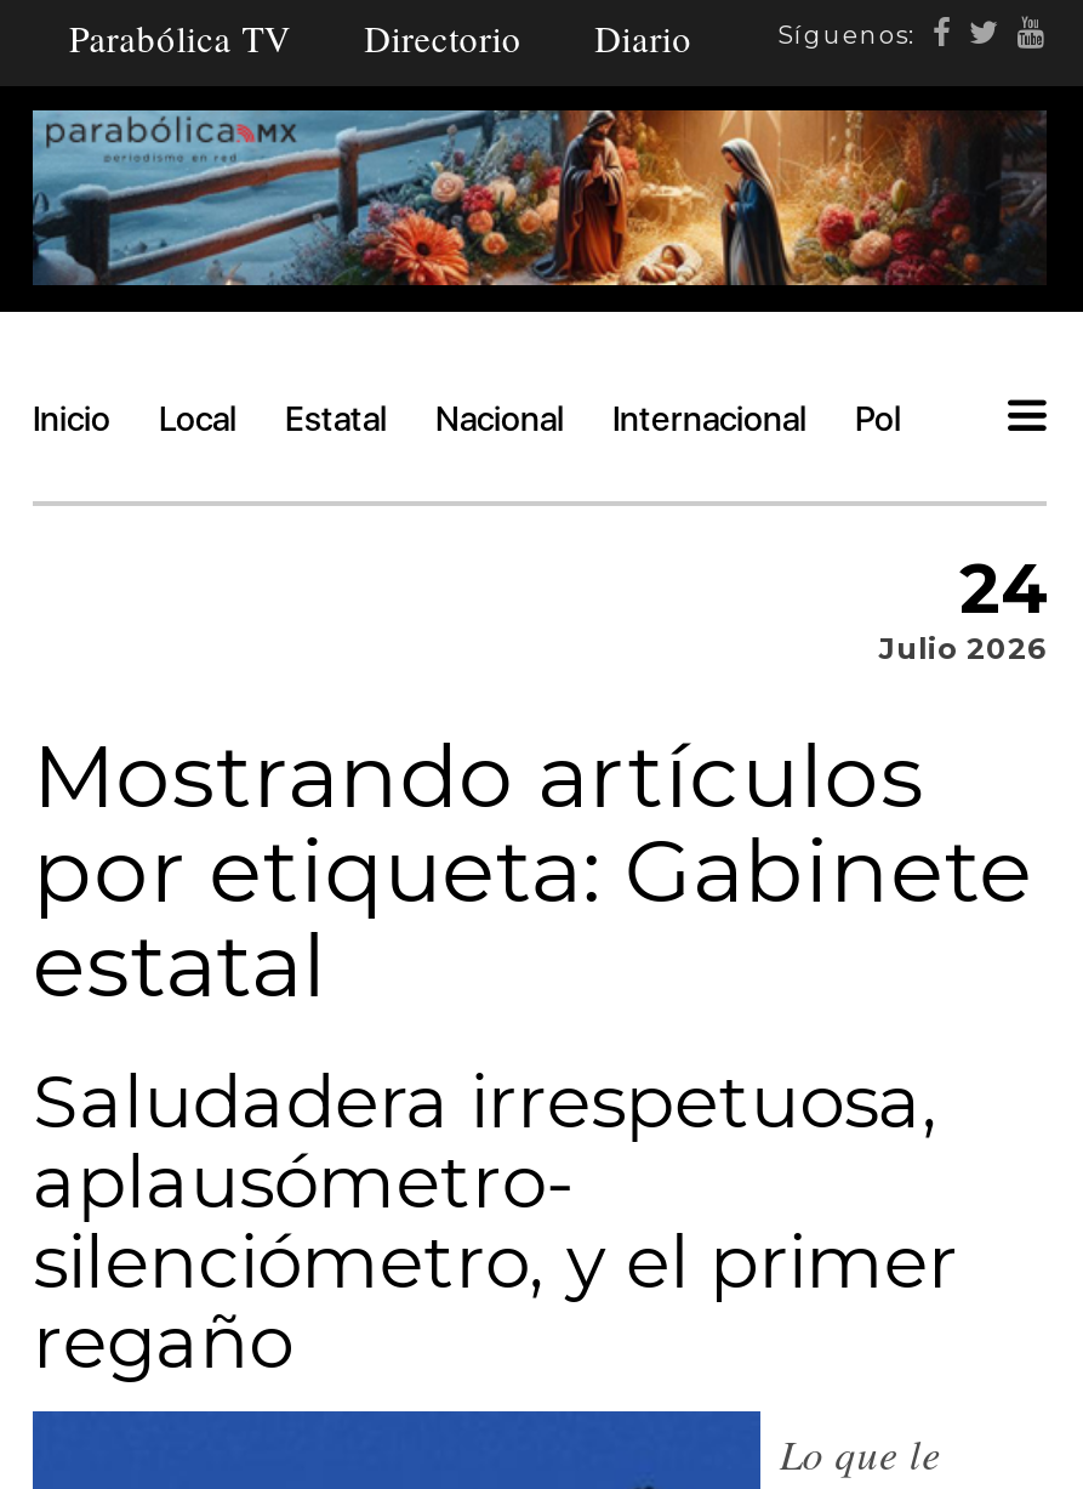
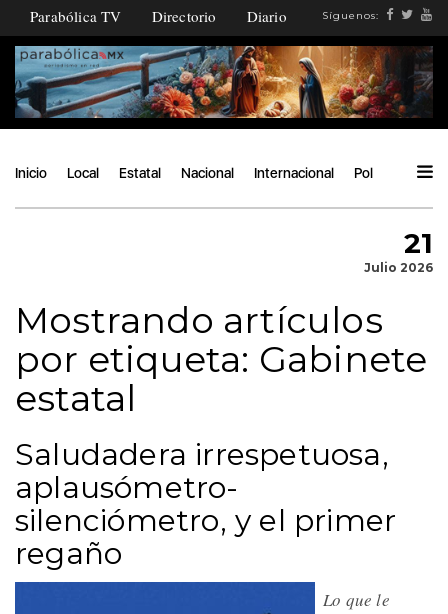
[959,546,1047,629] 24 -> [404,226,433,260] 21

